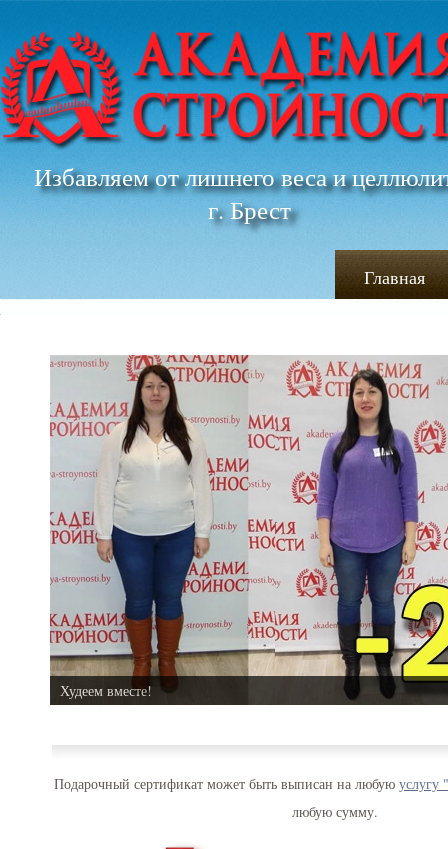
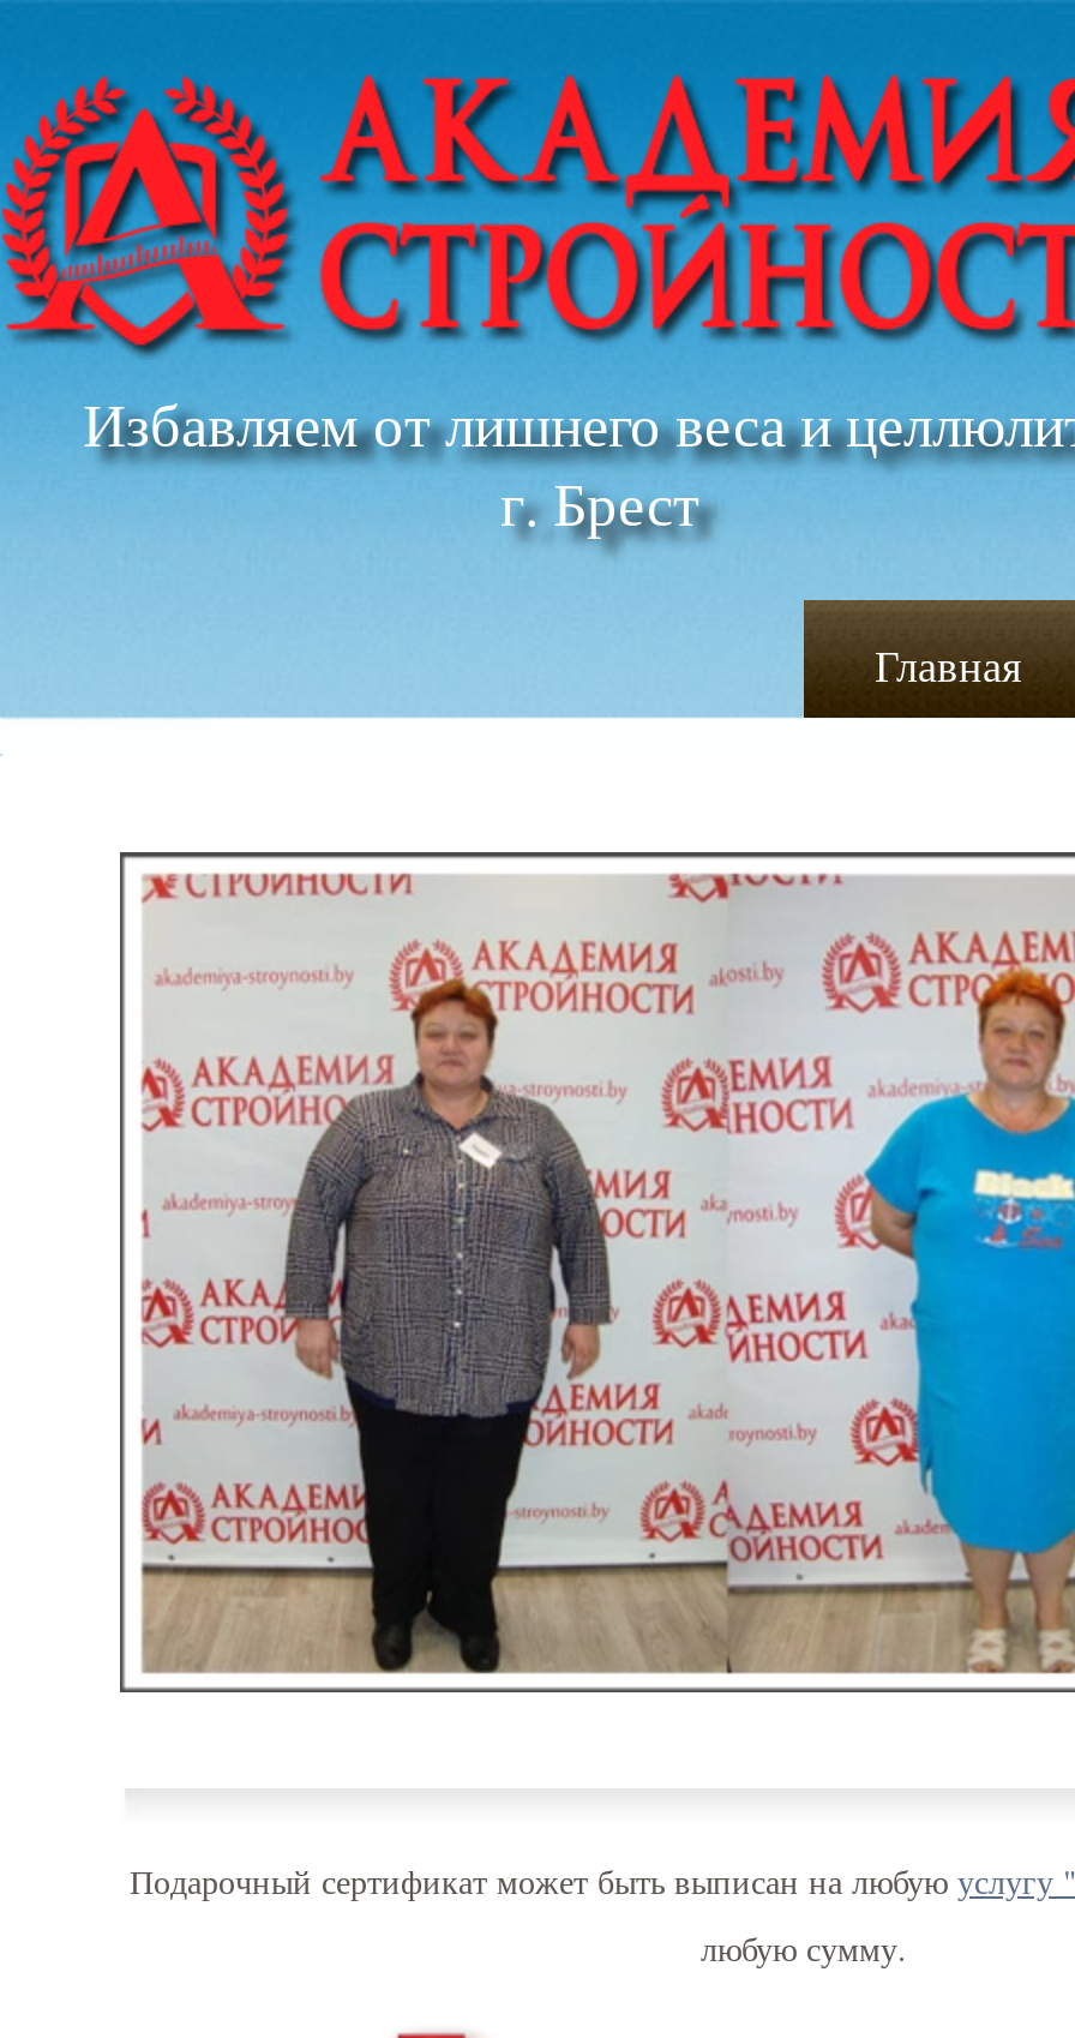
[50,354,445,705] [image] -> [120,850,1068,1692] [image]
[60,681,152,700] Худеем вместе! -> none

